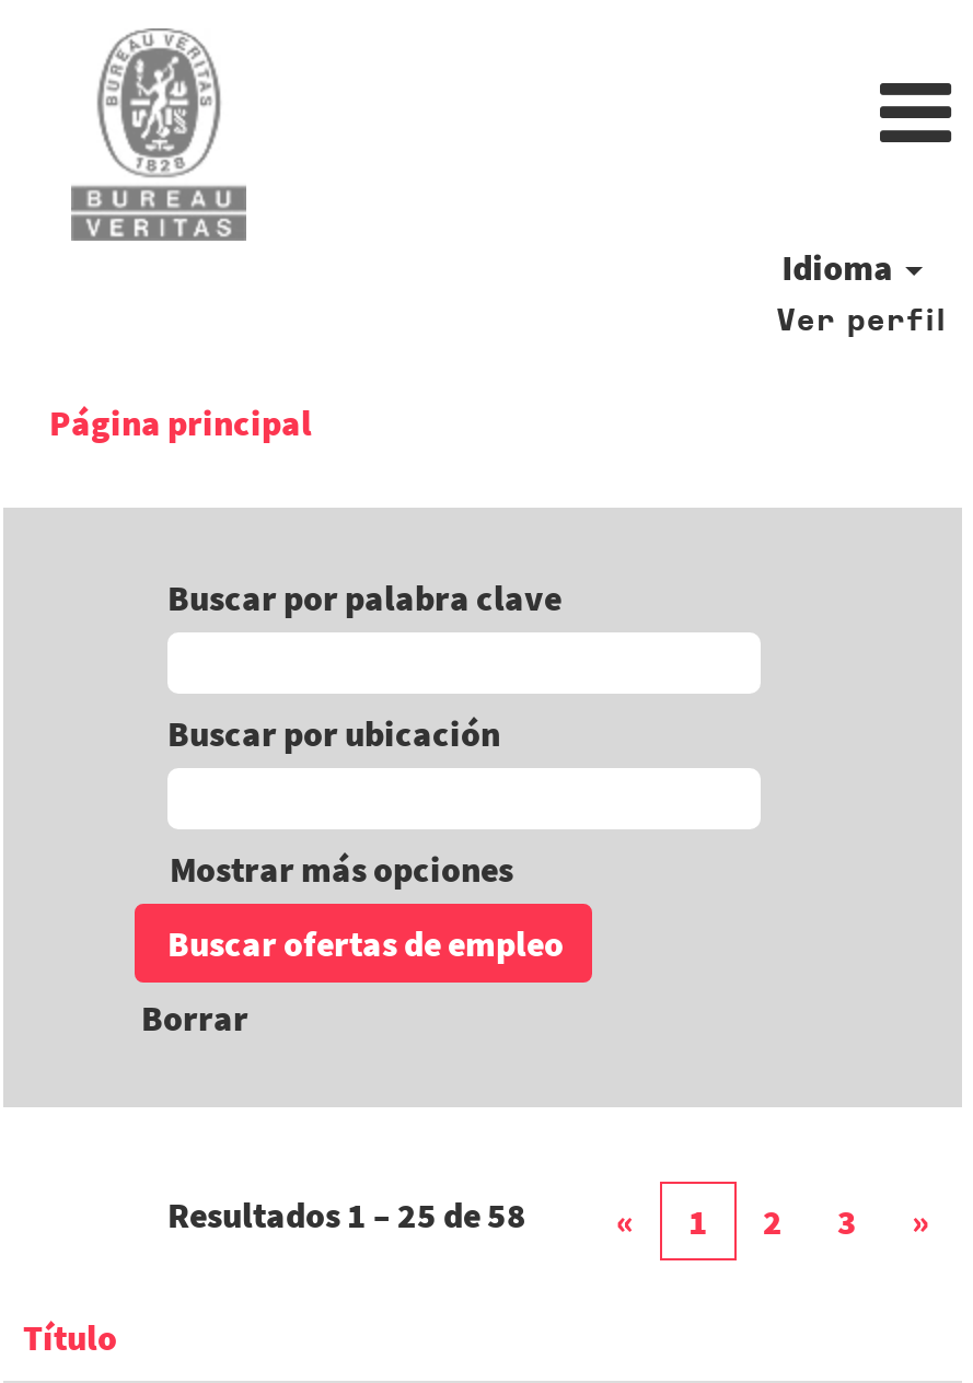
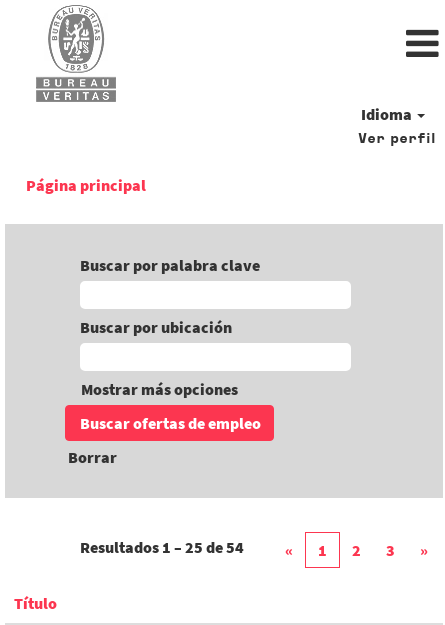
[167,1193,526,1236] Resultados 1 – 25 de 58 -> [80,537,244,557] Resultados 1 – 25 de 54

